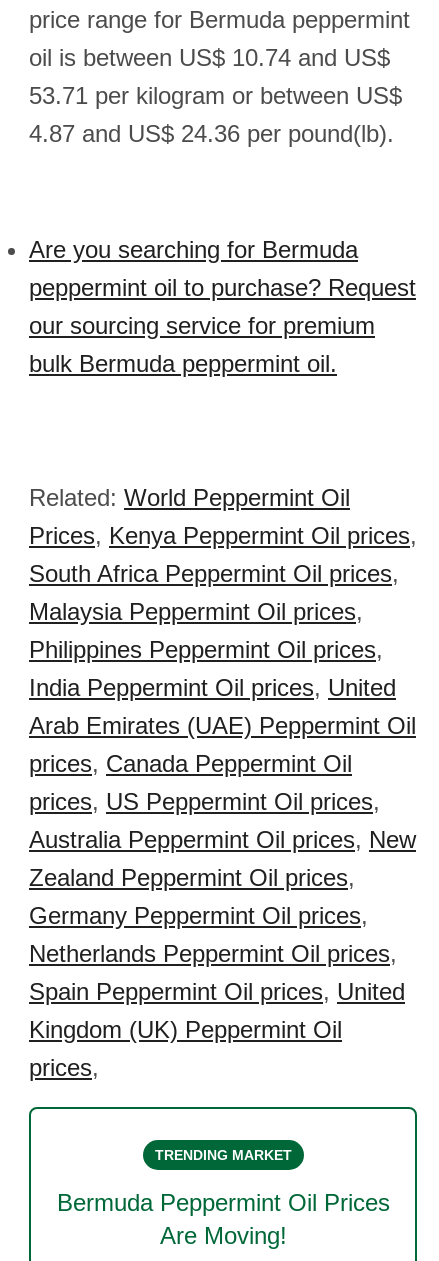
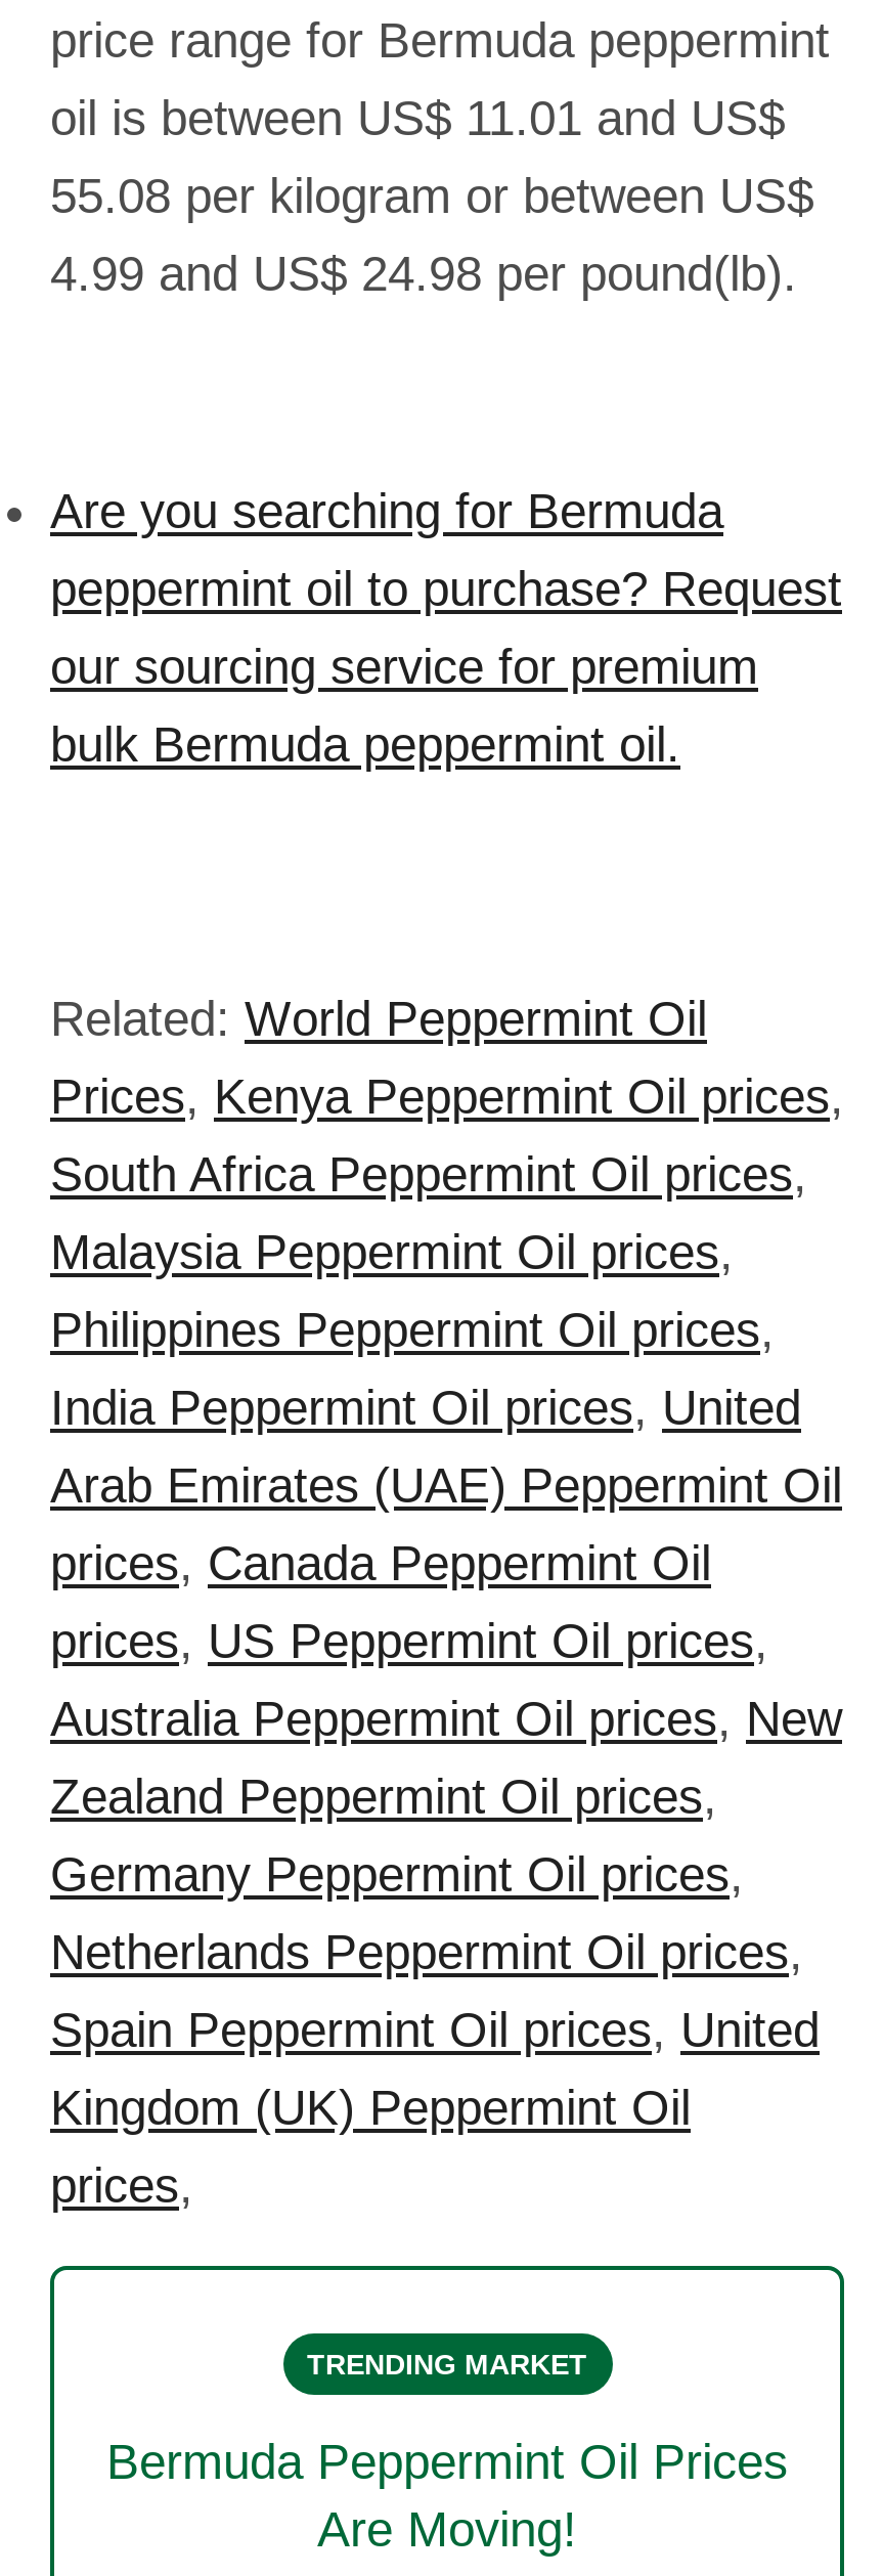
[29,44,390,71] oil is between US$ 10.74 and US$ -> [50,90,785,145] oil is between US$ 11.01 and US$
[29,82,402,109] 53.71 per kilogram or between US$ -> [50,168,813,223] 55.08 per kilogram or between US$
[29,120,394,147] 4.87 and US$ 24.36 per pound(lb). -> [50,246,797,301] 4.99 and US$ 24.98 per pound(lb).

